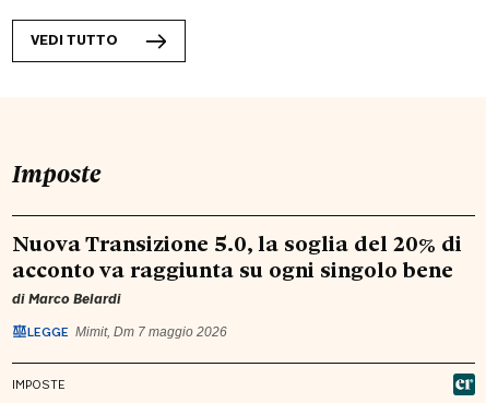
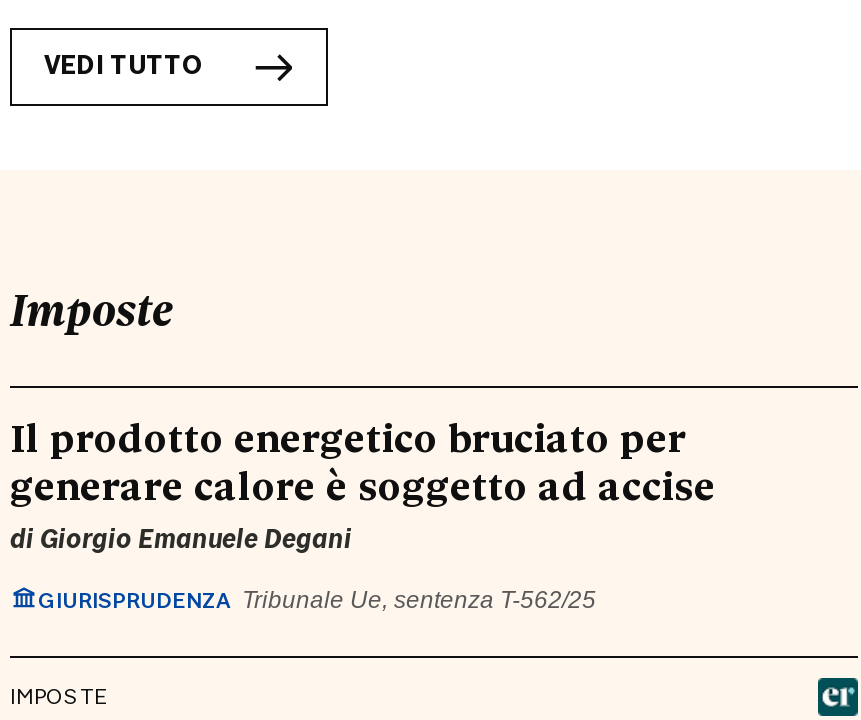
[12,226,462,307] Nuova Transizione 5.0, la soglia del 20% di | acconto va raggiunta su ogni singolo bene | di Marco Belardi -> [10,406,716,556] Il prodotto energetico bruciato per | generare calore è soggetto ad accise | di Giorgio Emanuele Degani
[27,324,227,340] LEGGE Mimit, Dm 7 maggio 2026 -> [38,586,596,616] GIURISPRUDENZA Tribunale Ue, sentenza T-562/25

